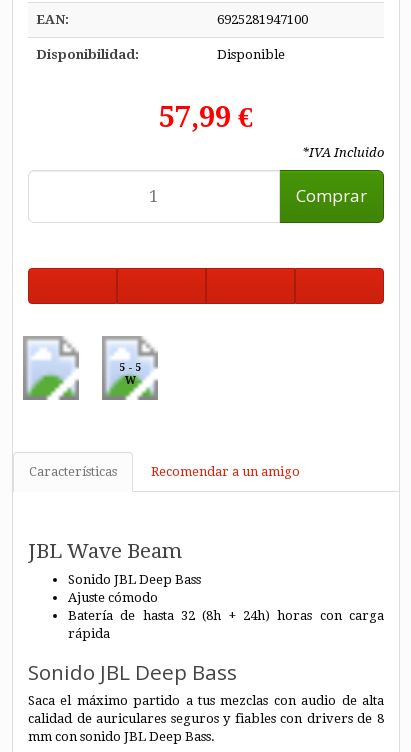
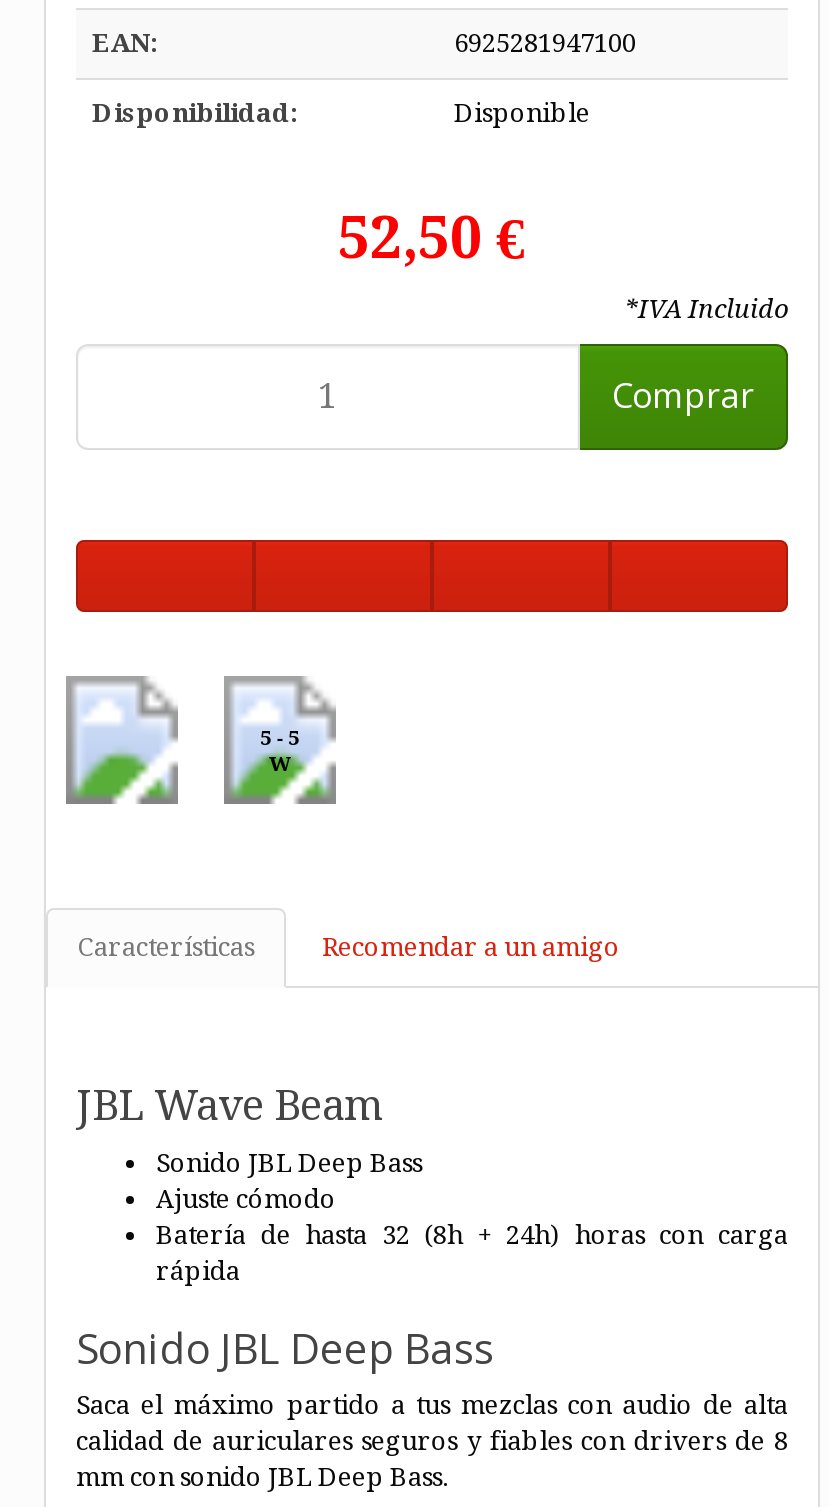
[159,100,253,134] 57,99 € -> [338,203,526,271] 52,50 €

